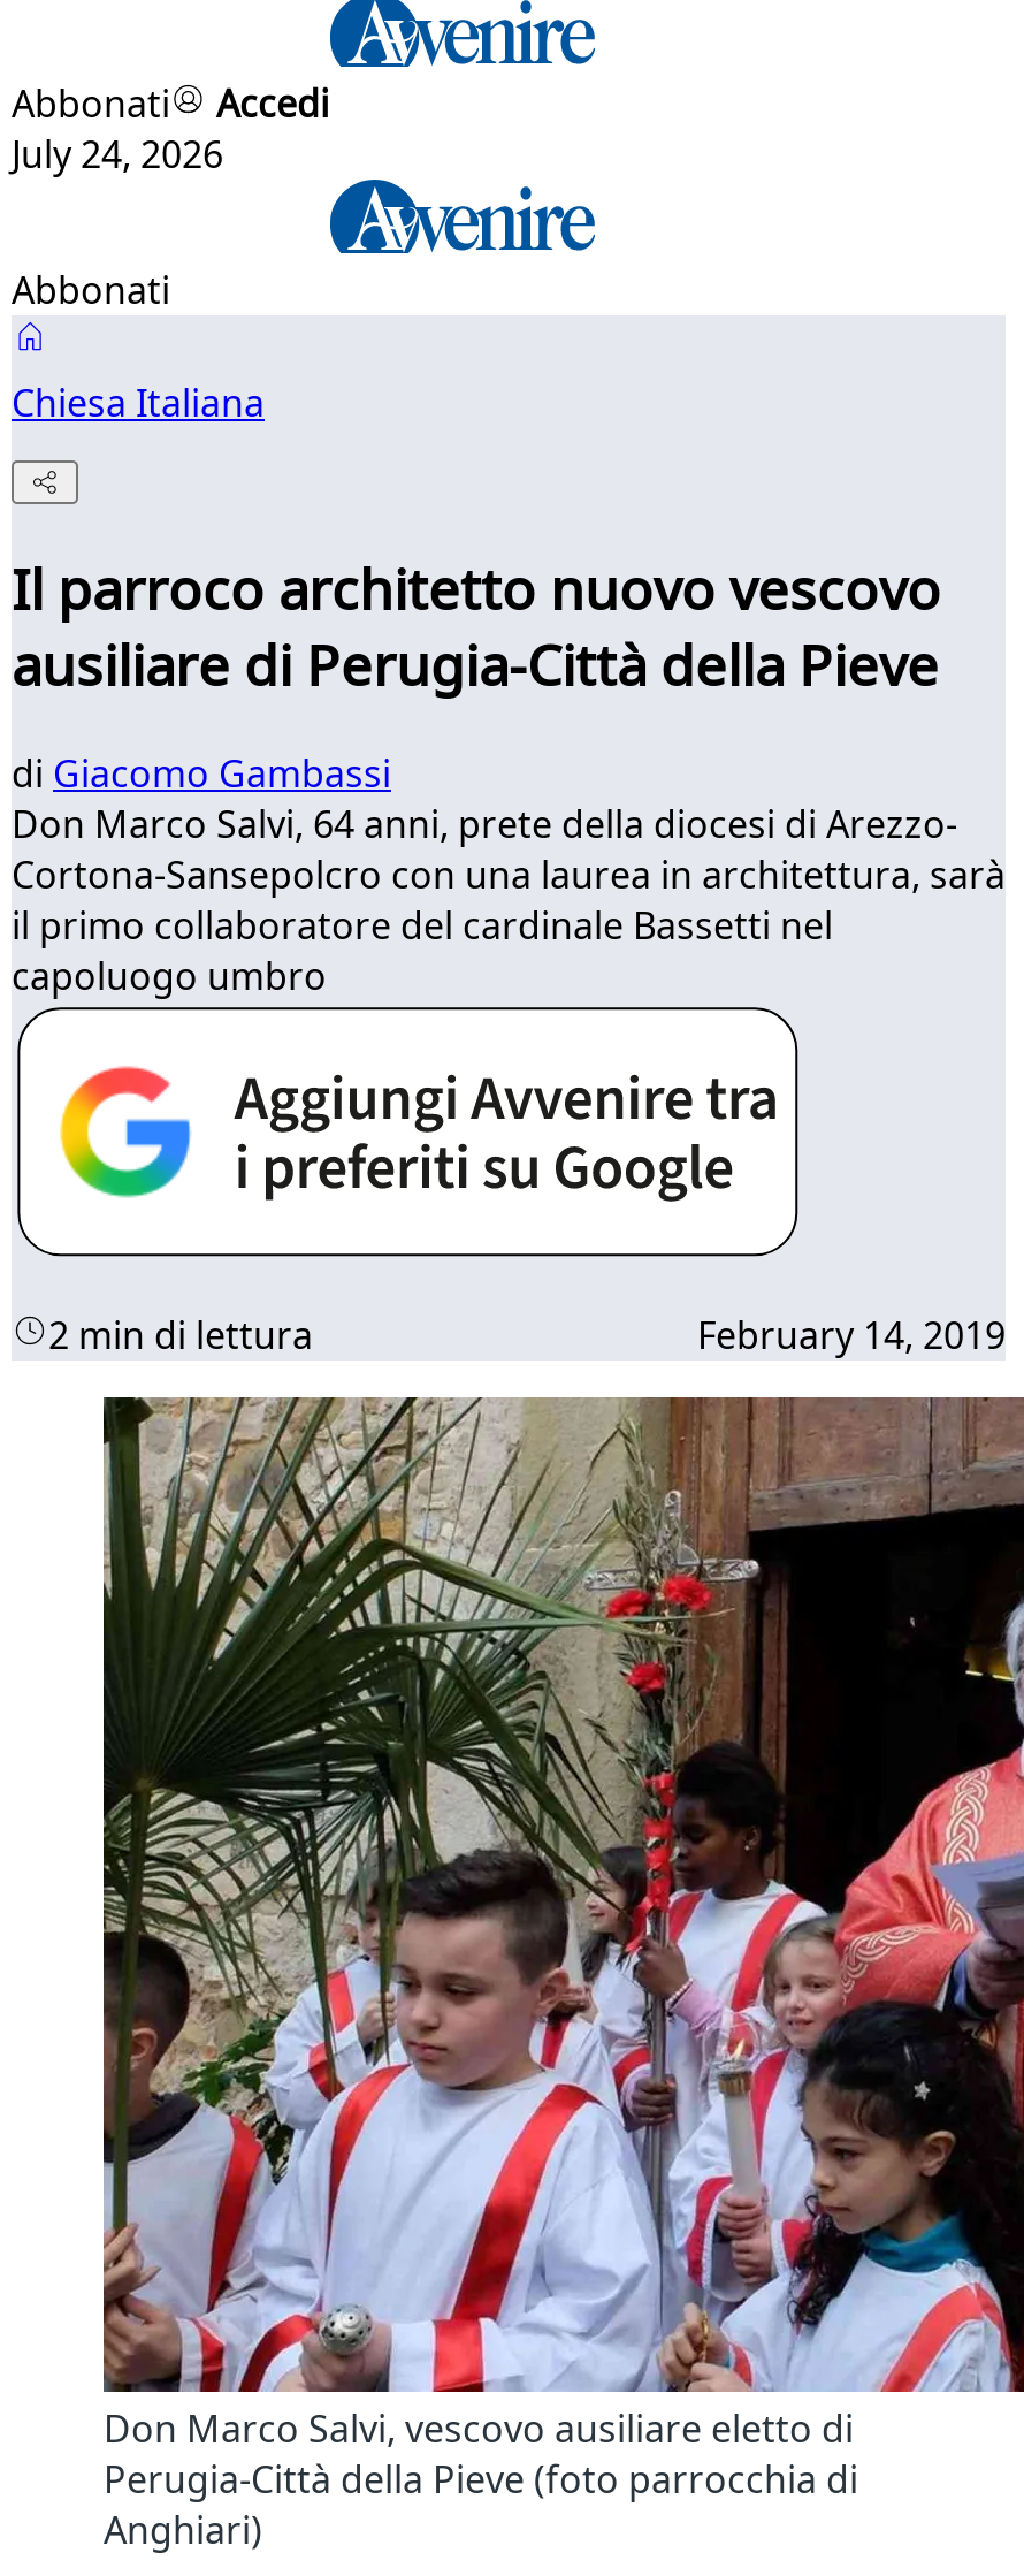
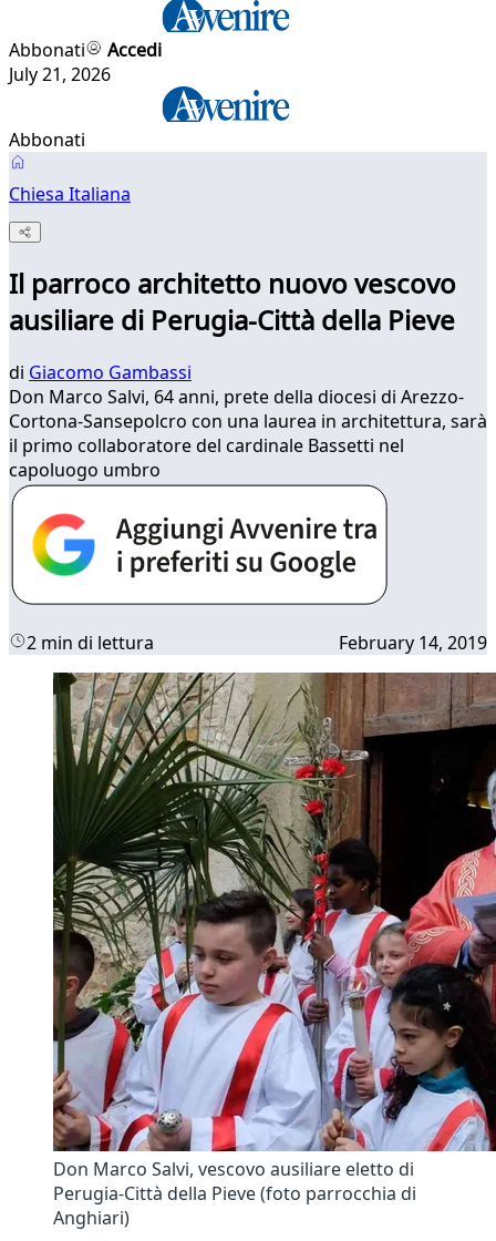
[12,129,223,180] July 24, 2026 -> [9,62,111,86] July 21, 2026

